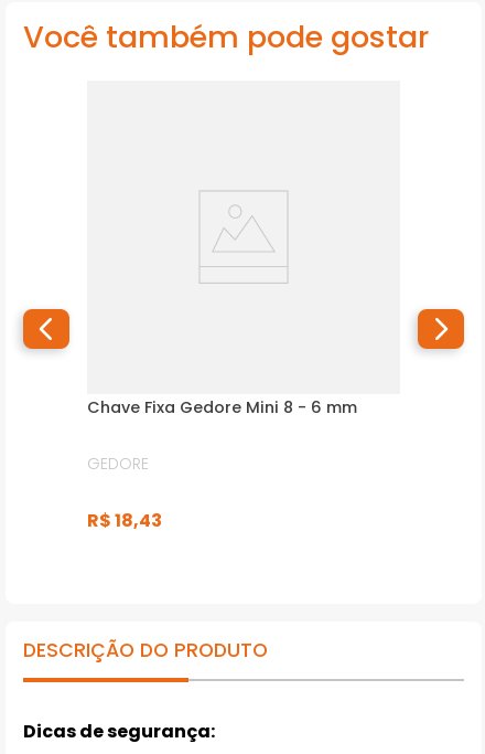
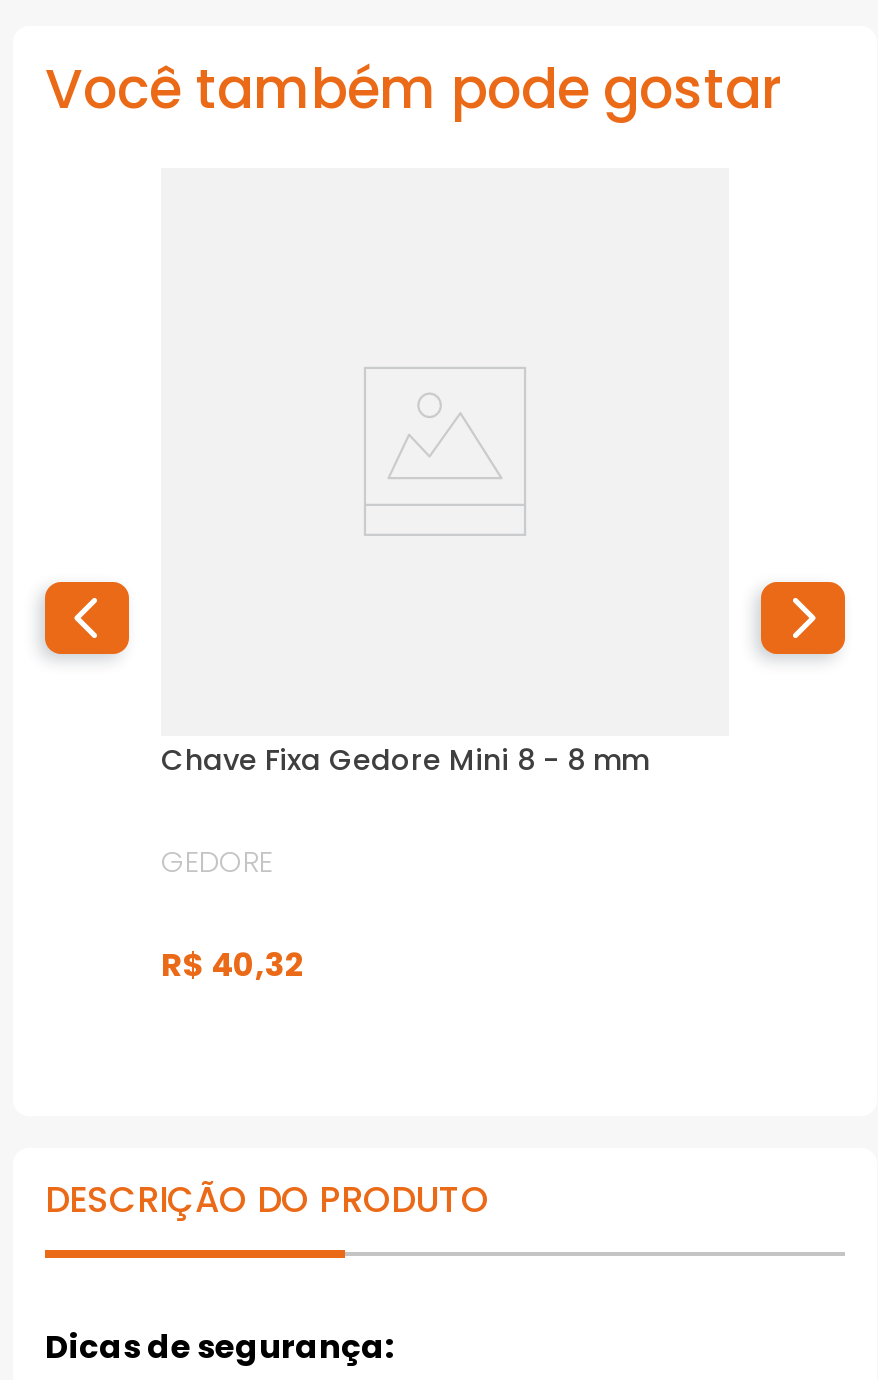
[87,396,357,418] Chave Fixa Gedore Mini 8 - 6 mm -> [161,739,649,779] Chave Fixa Gedore Mini 8 - 8 mm
[87,507,162,533] R$ 18,43 -> [161,941,305,987] R$ 40,32

